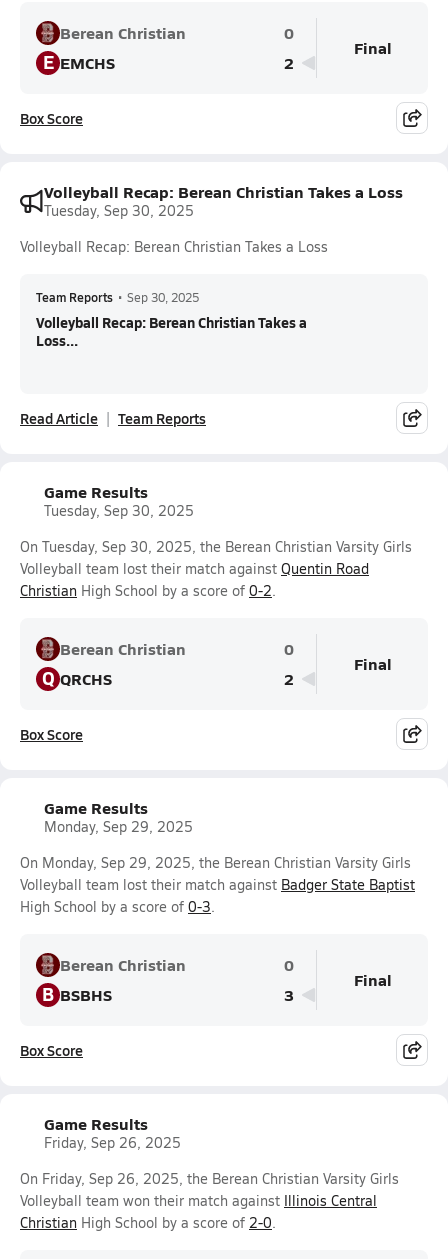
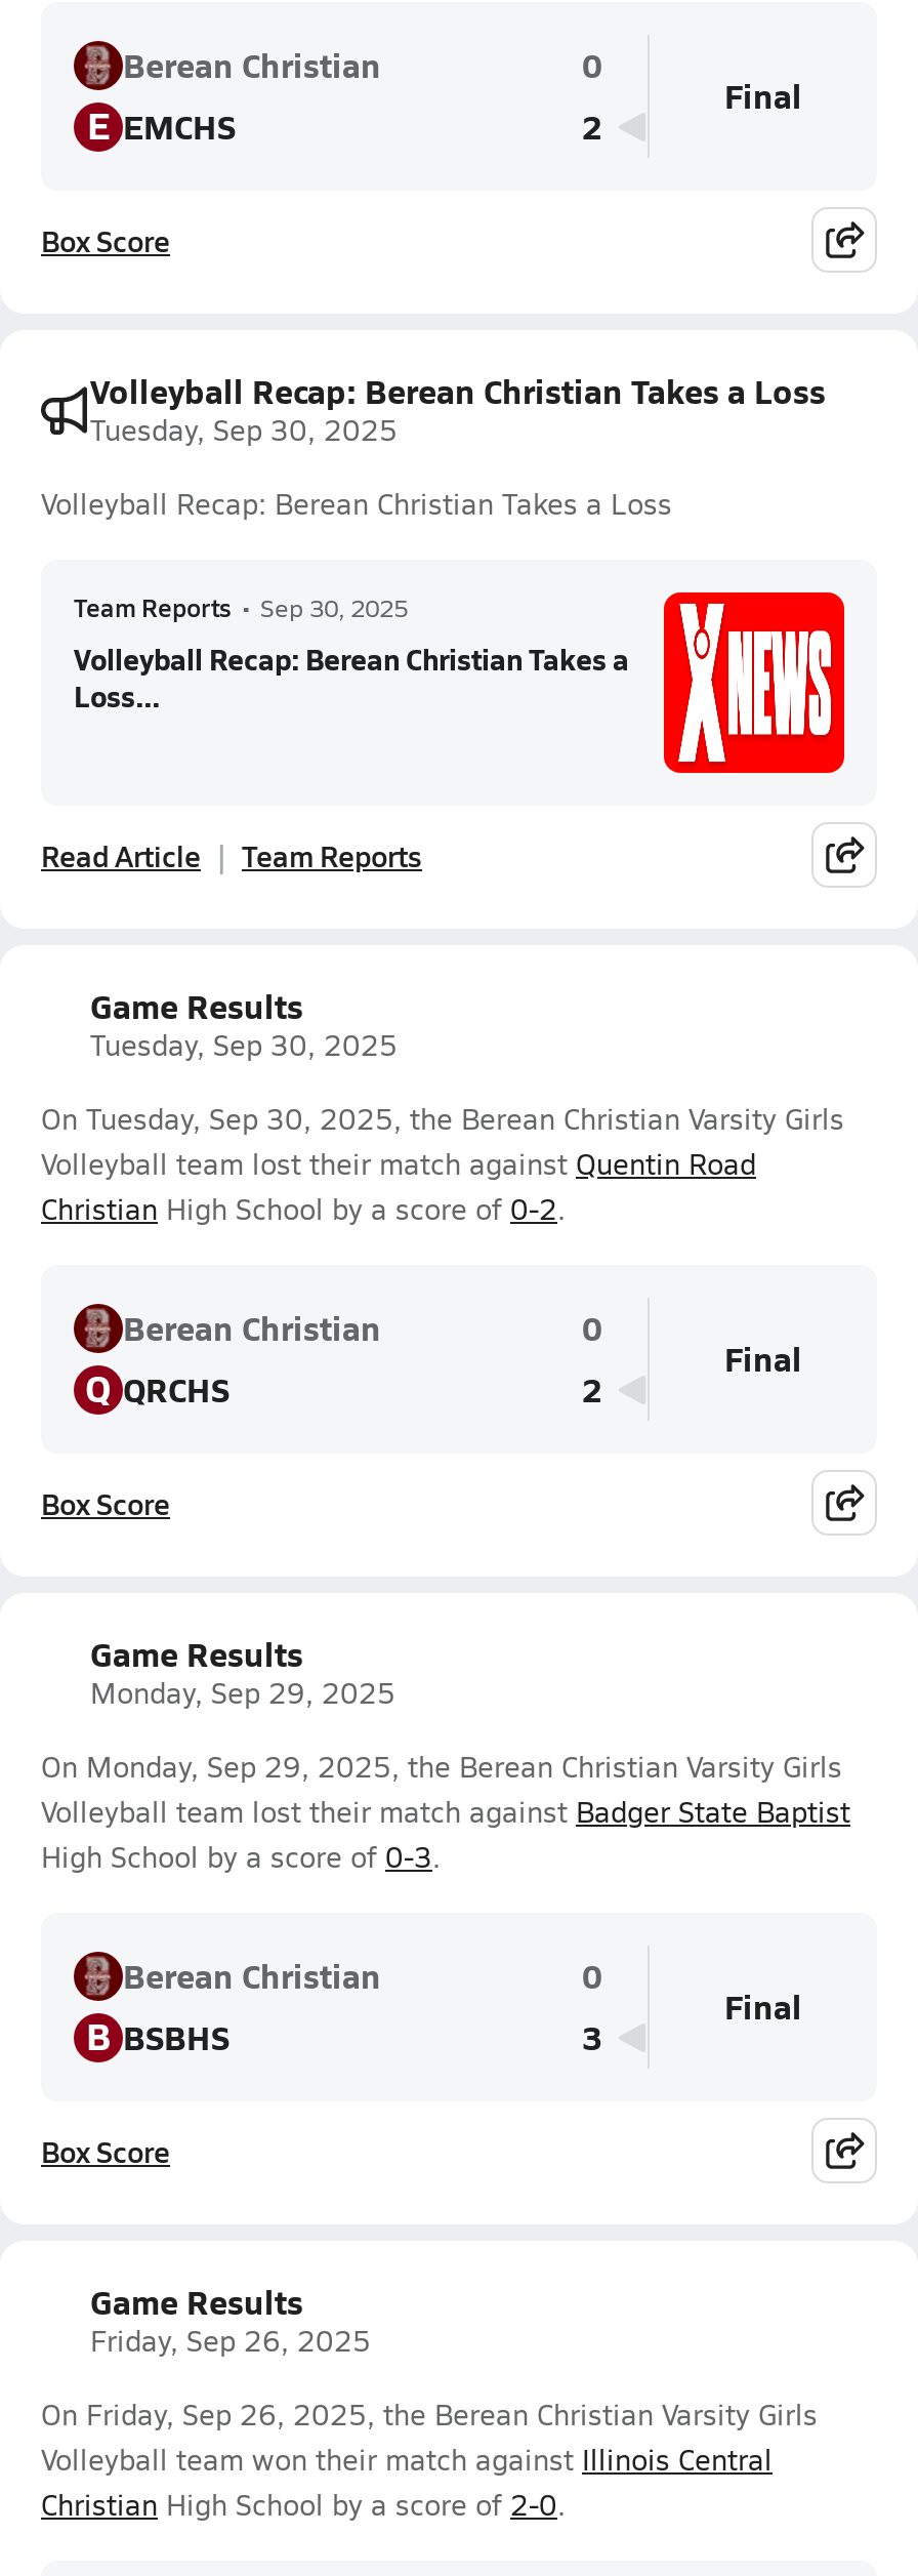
none -> [662,590,846,775] [image]

